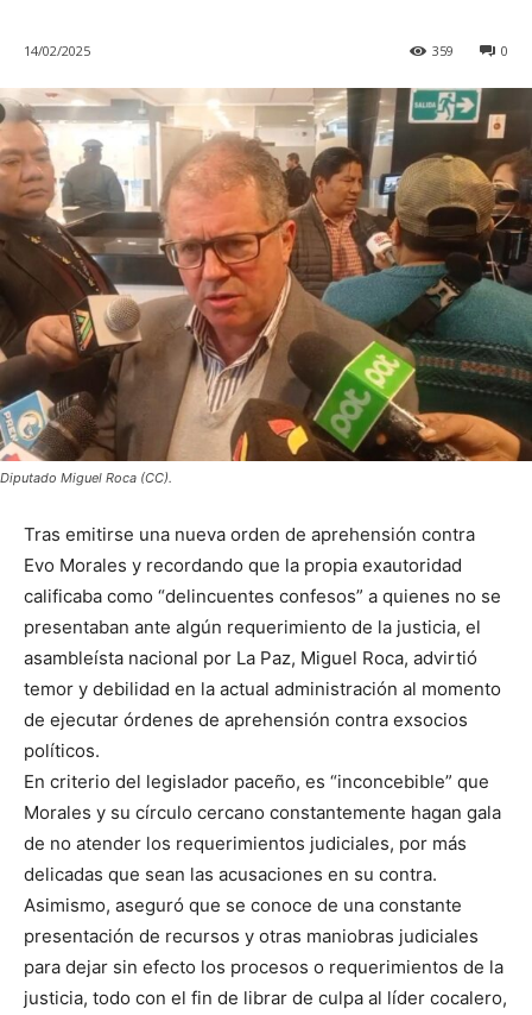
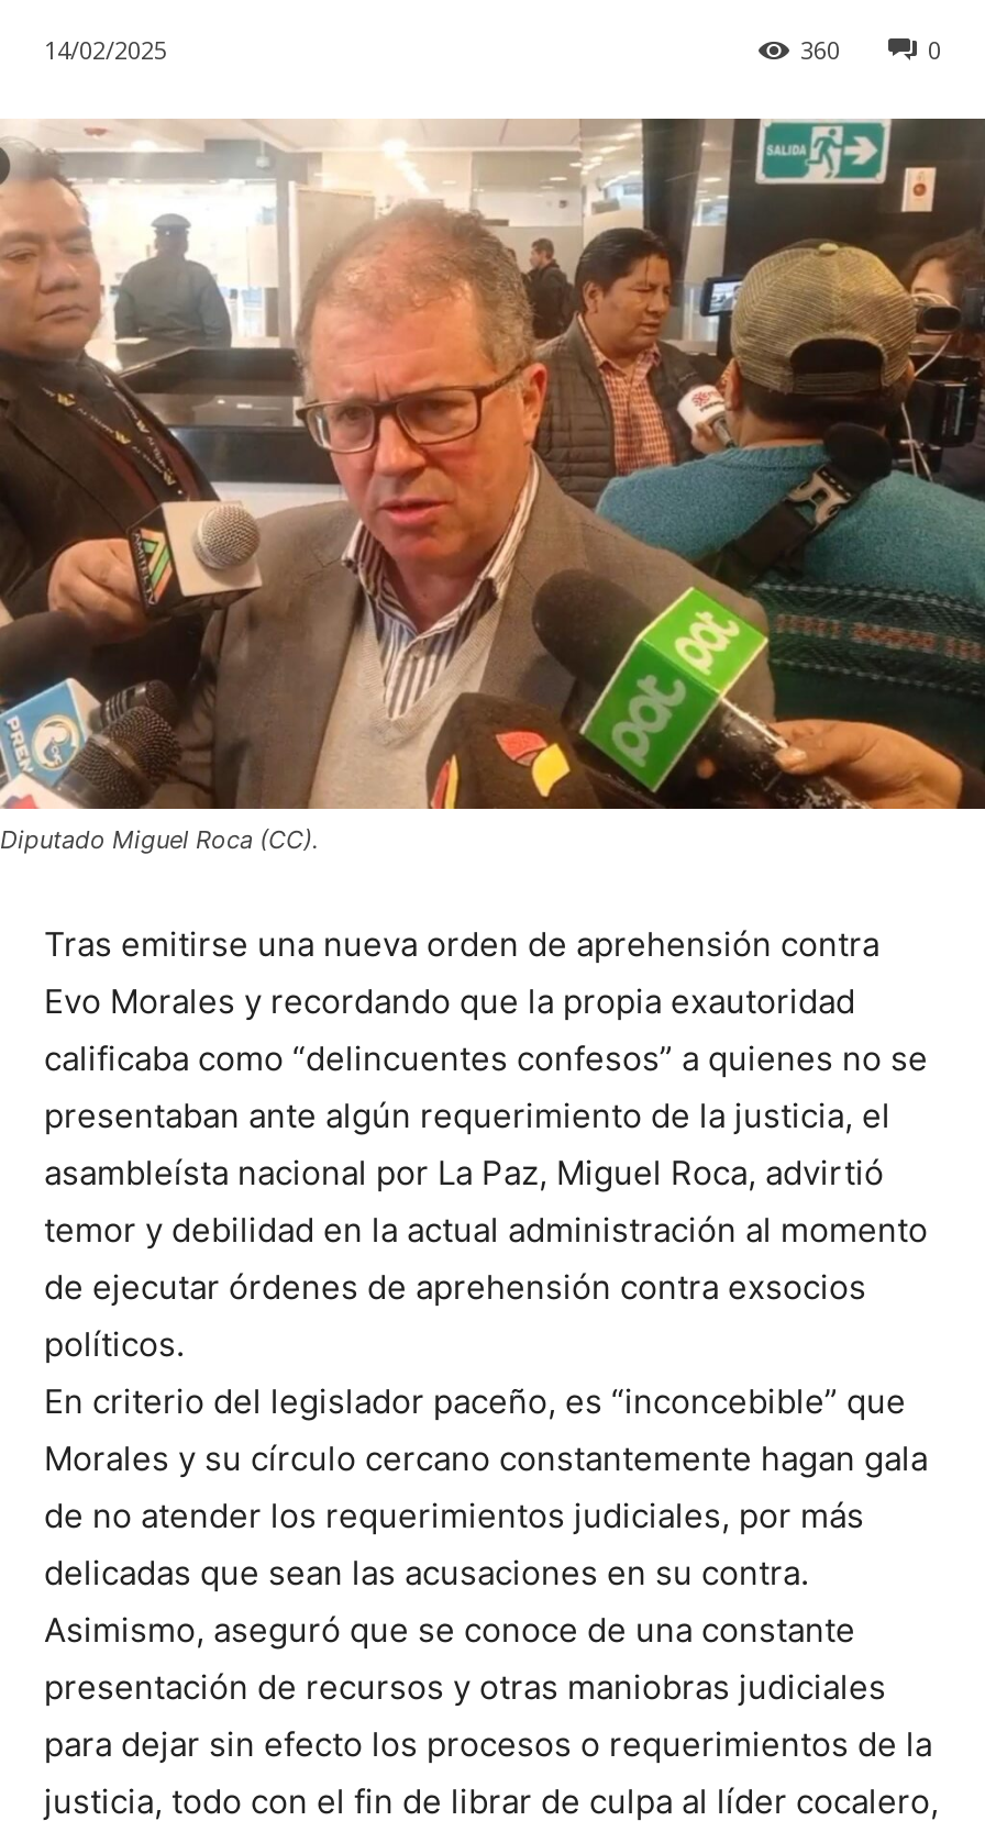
[432,42,454,60] 359 -> [800,33,840,66] 360

